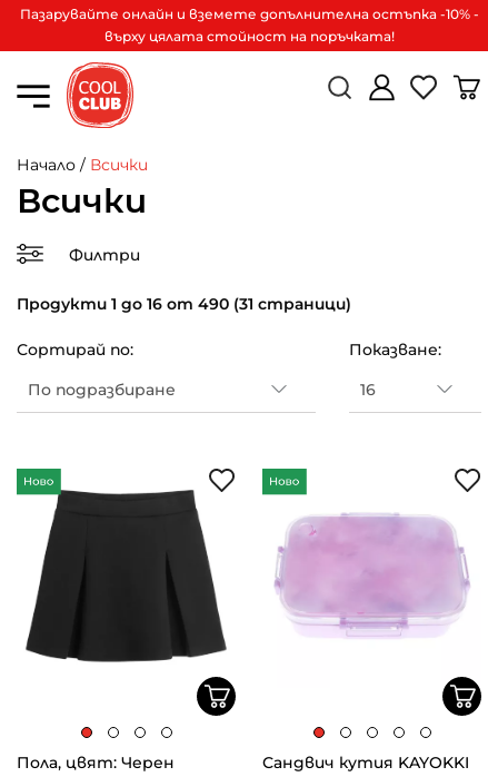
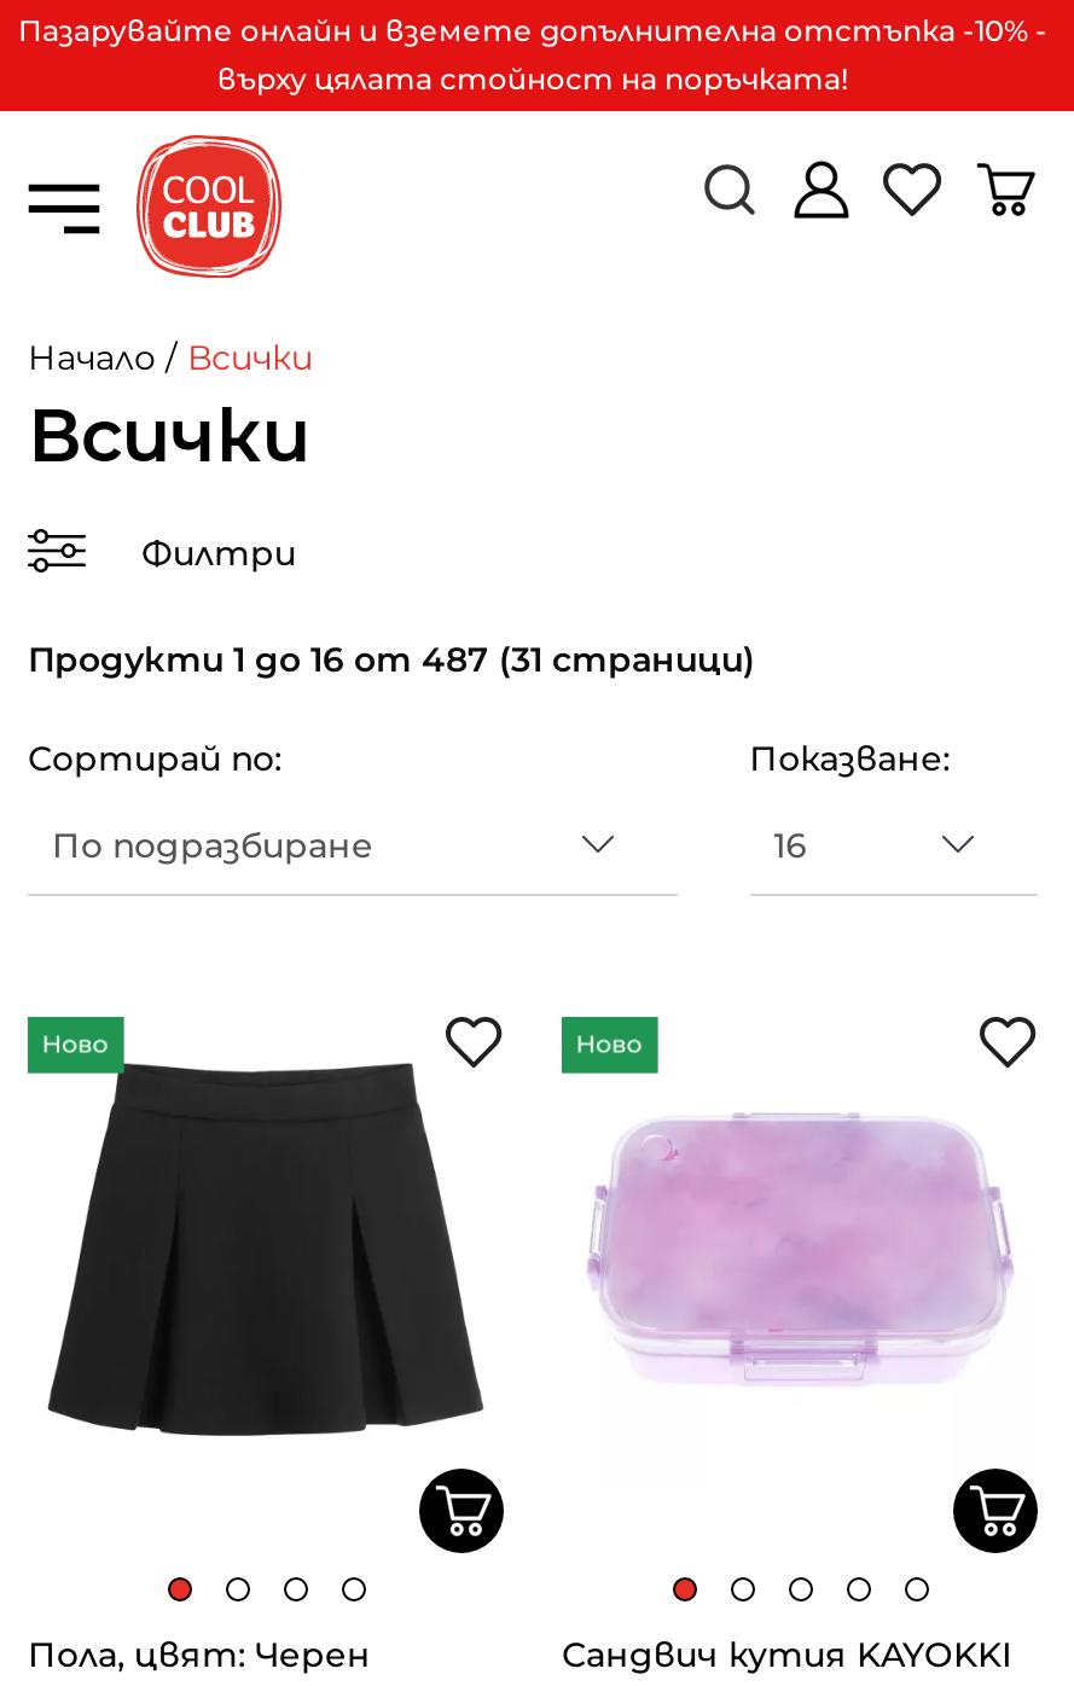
[19,6,479,22] Пазарувайте онлайн и вземете допълнителна остъпка -10% - -> [18,12,1047,48] Пазарувайте онлайн и вземете допълнителна отстъпка -10% -
[17,294,351,314] Продукти 1 до 16 от 490 (31 страници) -> [28,638,755,681] Продукти 1 до 16 от 487 (31 страници)

